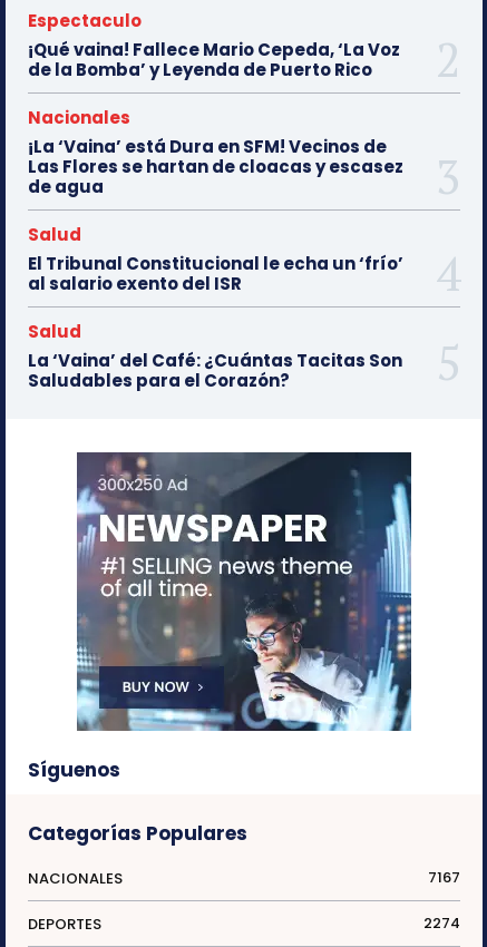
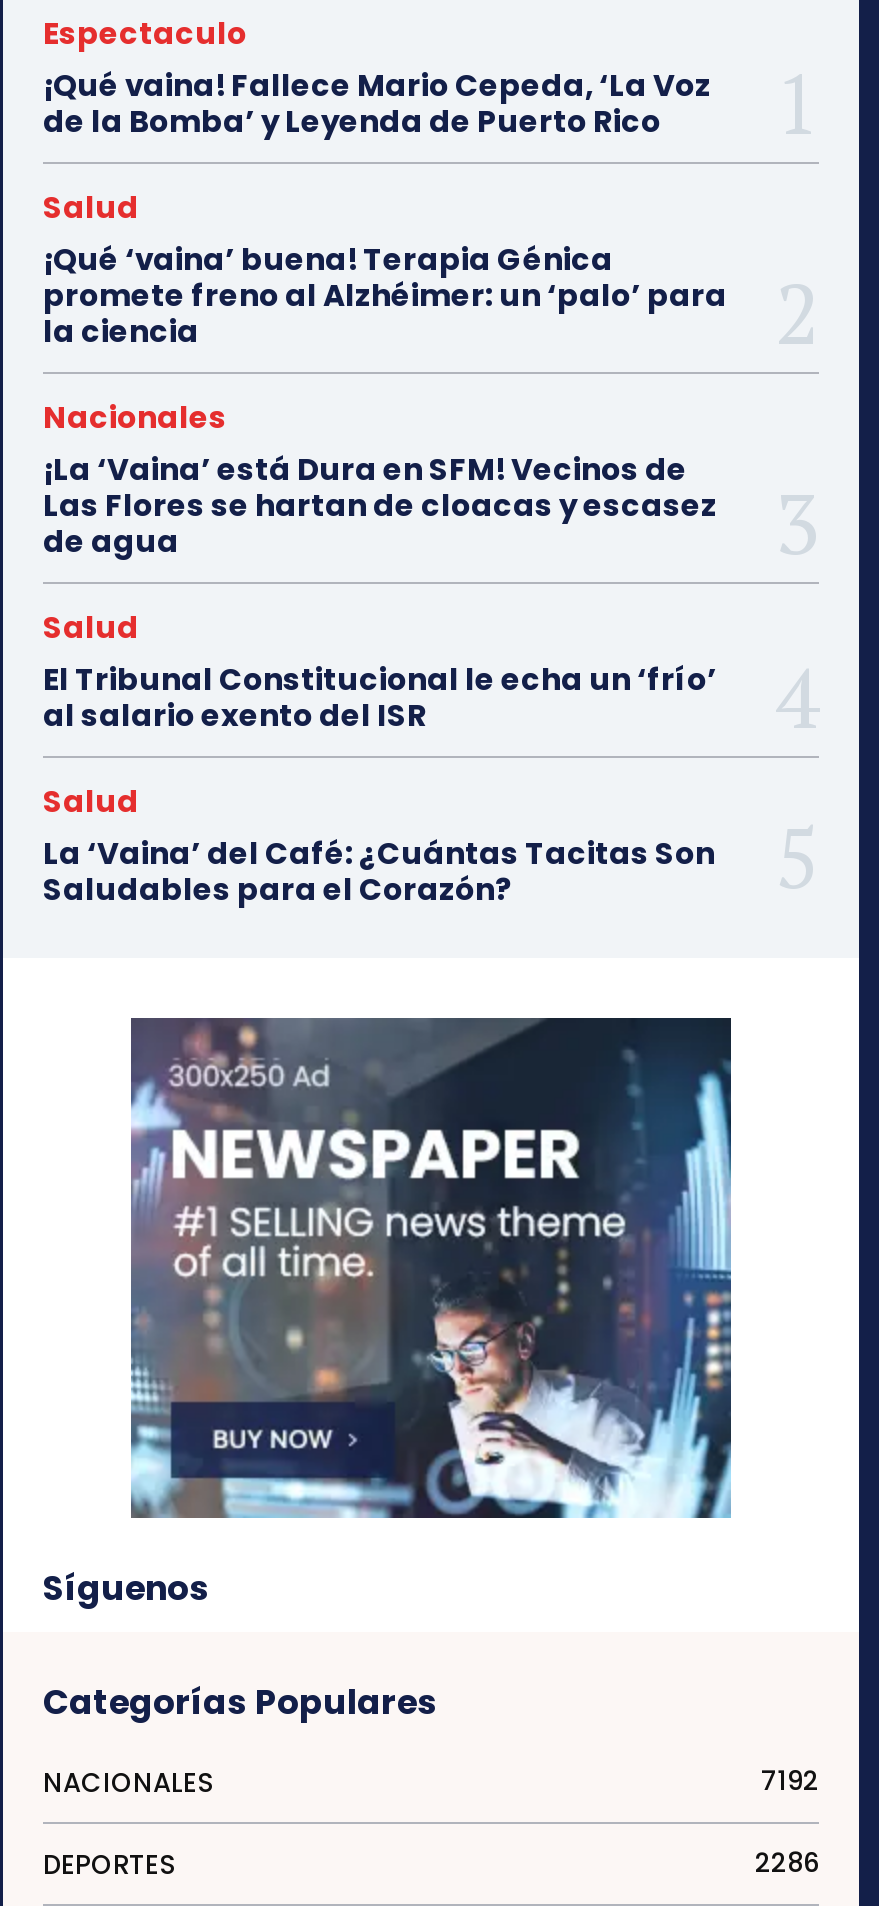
none -> [43,186,727,352] Salud | ¡Qué ‘vaina’ buena! Terapia Génica | promete freno al Alzhéimer: un ‘palo’ para | la ciencia
[428,867,460,888] 7167 -> [761,1762,819,1800] 7192
[423,912,460,934] 2274 -> [755,1844,819,1882] 2286

